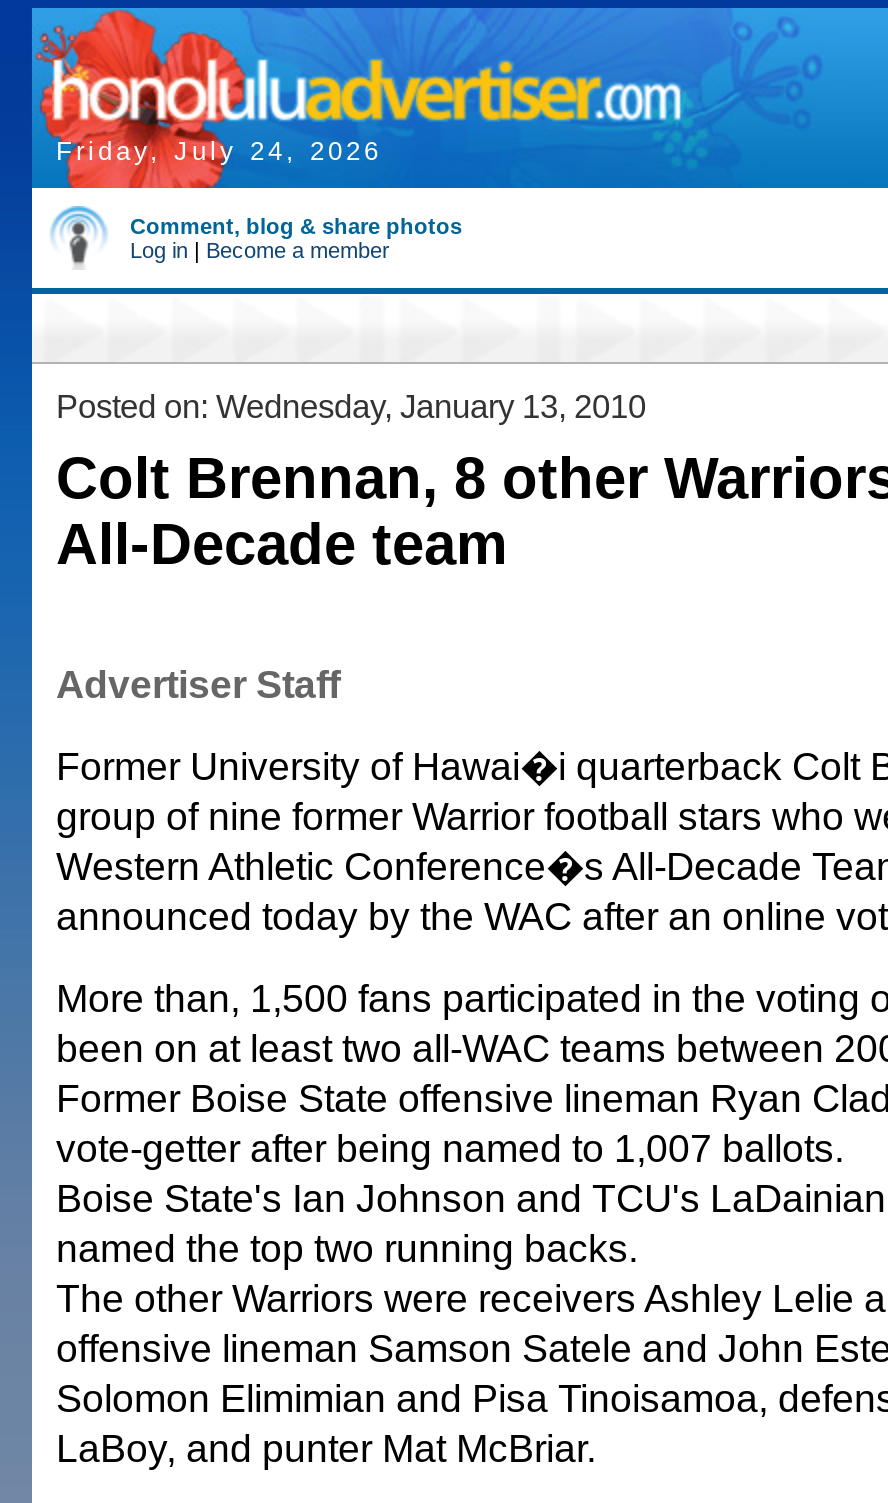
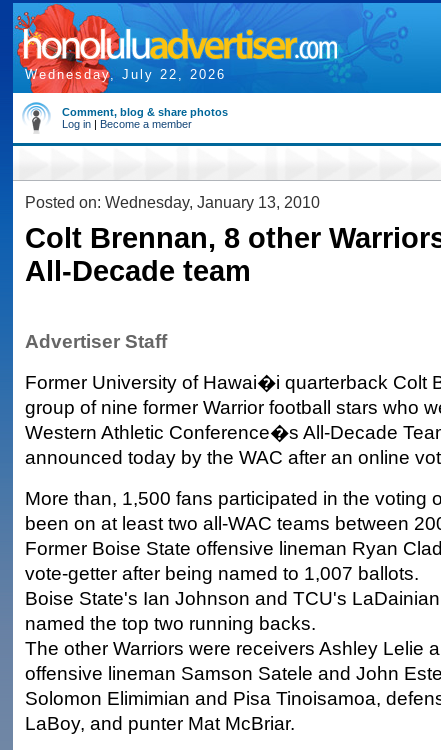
[56,136,382,166] Friday, July 24, 2026 -> [25,67,226,82] Wednesday, July 22, 2026

